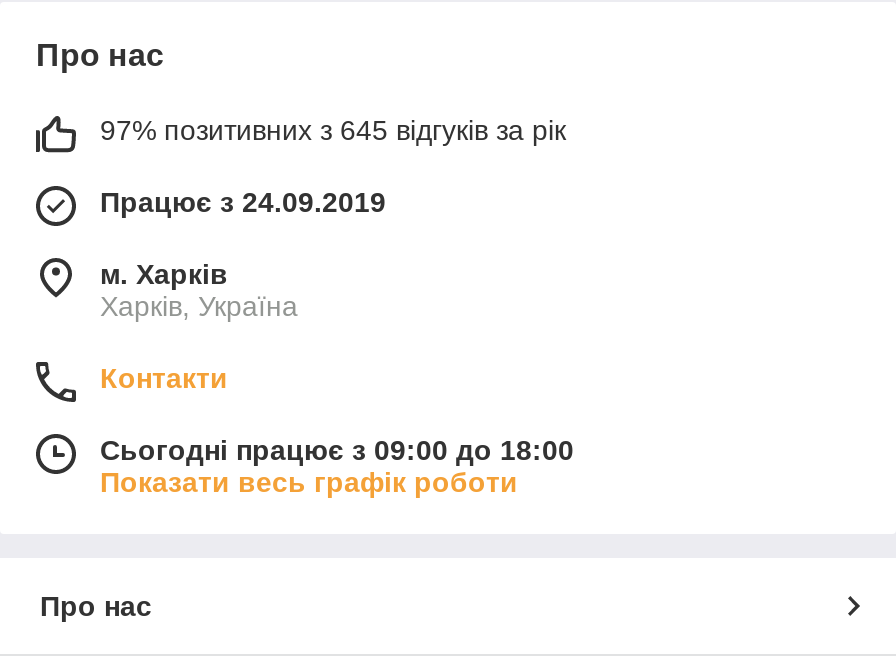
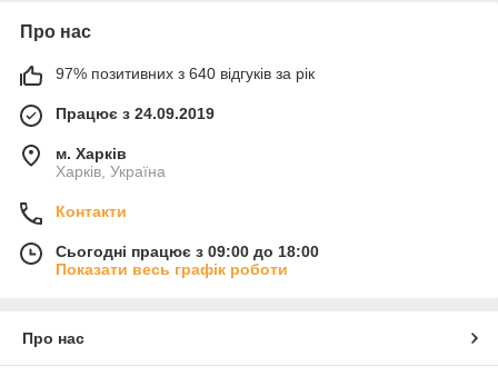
[100,115,566,147] 97% позитивних з 645 відгуків за рік -> [56,65,315,83] 97% позитивних з 640 відгуків за рік

